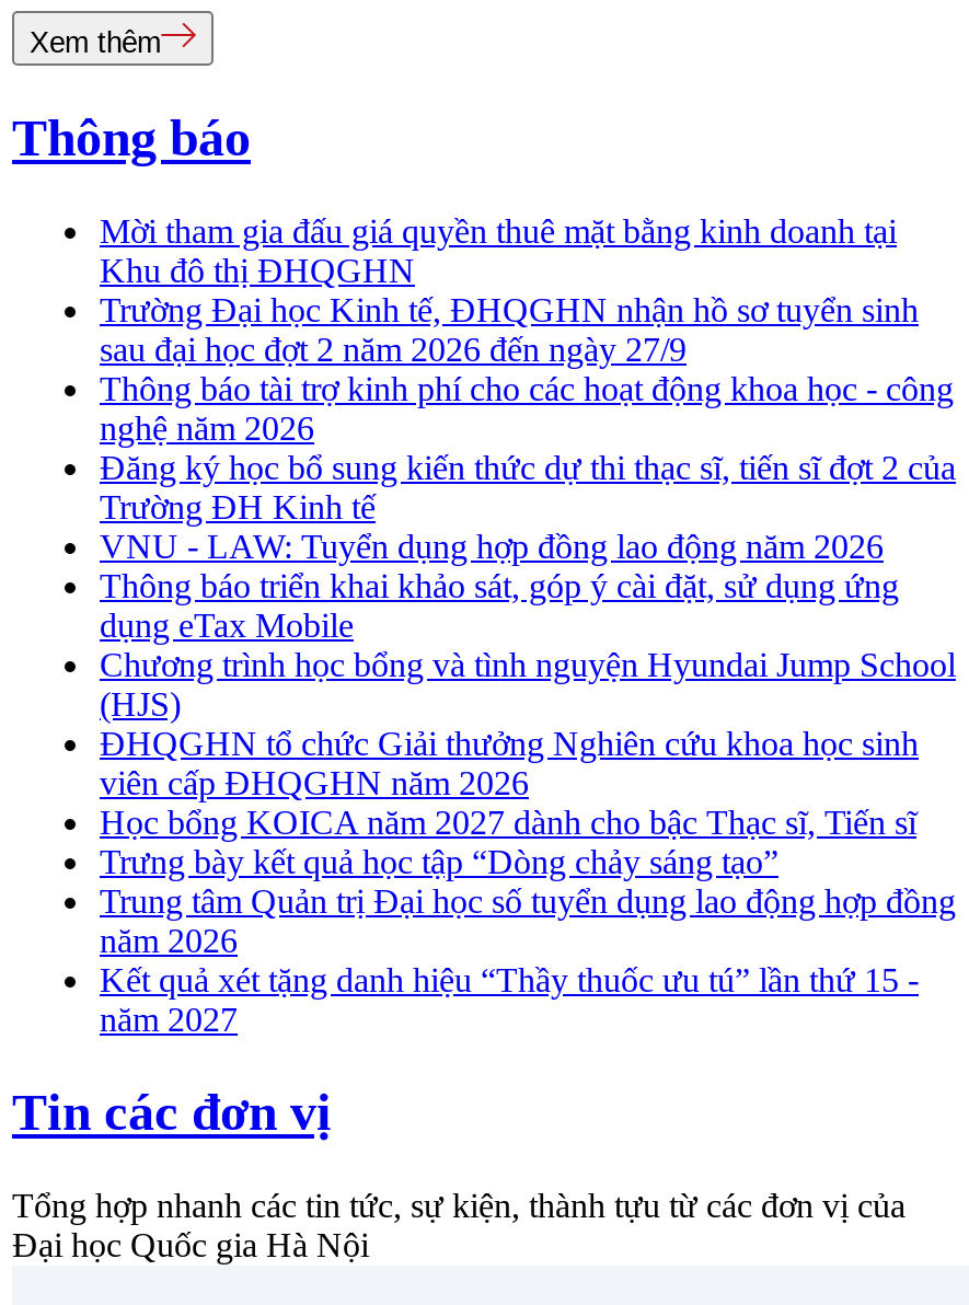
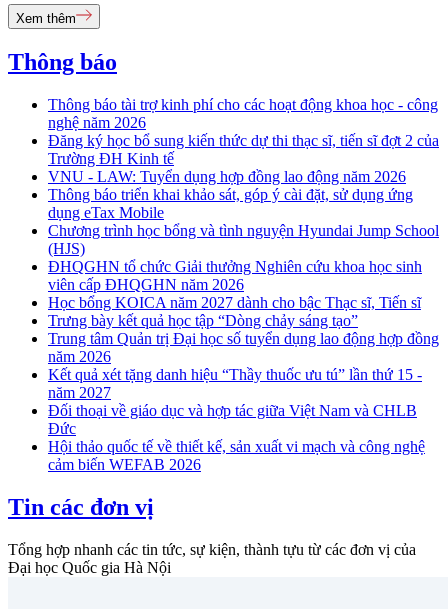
[100,213,919,368] Mời tham gia đấu giá quyền thuê mặt bằng kinh doanh tại | Khu đô thị ĐHQGHN | Trường Đại học Kinh tế, ĐHQGHN nhận hồ sơ tuyển sinh | sau đại học đợt 2 năm 2026 đến ngày 27/9 -> none
moved [100,370,956,1038] -> [48,96,439,401]: Thông báo tài trợ kinh phí cho các hoạt động khoa học - công | nghệ năm 2026 | Đăng ký học bổ sung kiến thức dự thi thạc sĩ, tiến sĩ đợt 2 của | ... | Kết quả xét tặng danh hiệu “Thầy thuốc ưu tú” lần thứ 15 - | năm 2027
none -> [48,402,425,473] Đối thoại về giáo dục và hợp tác giữa Việt Nam và CHLB | Đức | Hội thảo quốc tế về thiết kế, sản xuất vi mạch và công nghệ | cảm biến WEFAB 2026

